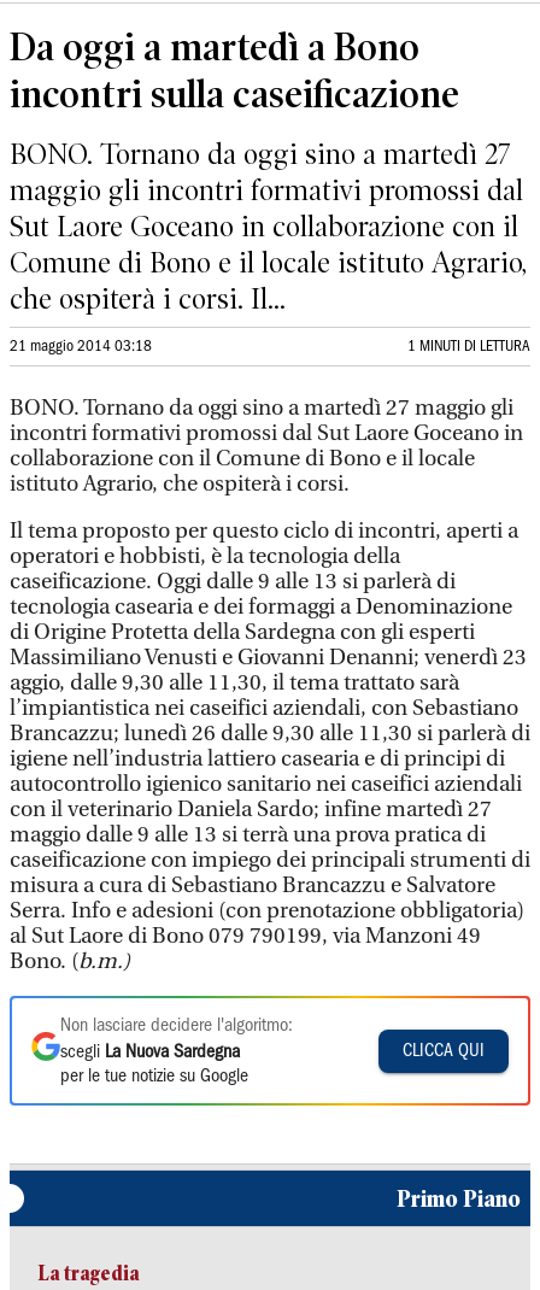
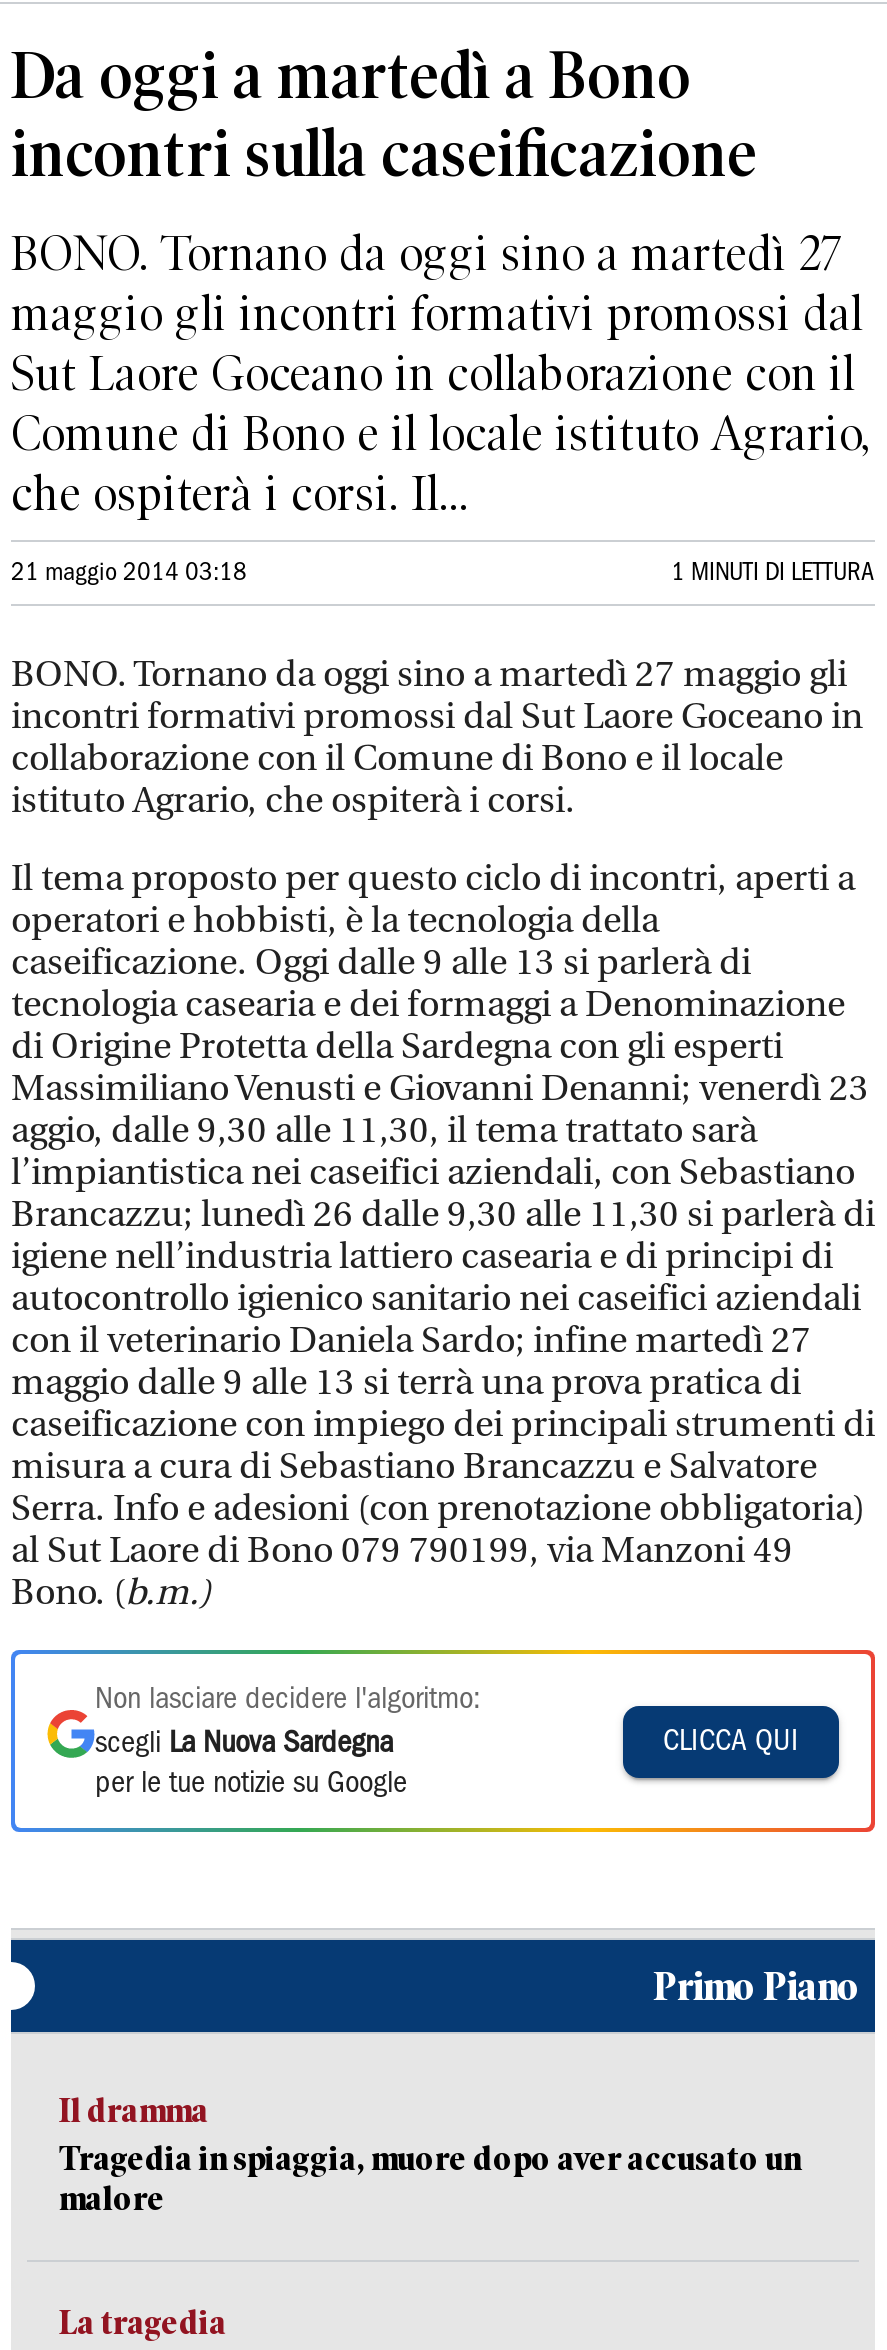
none -> [59,2092,801,2218] Il dramma | Tragedia in spiaggia, muore dopo aver accusato un | malore

